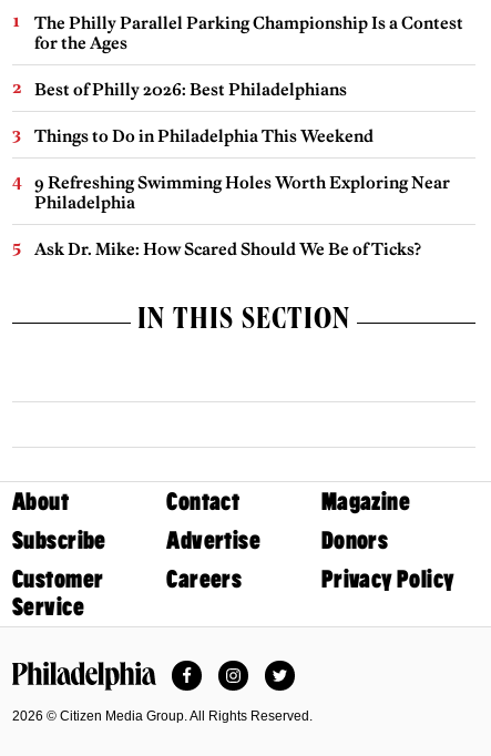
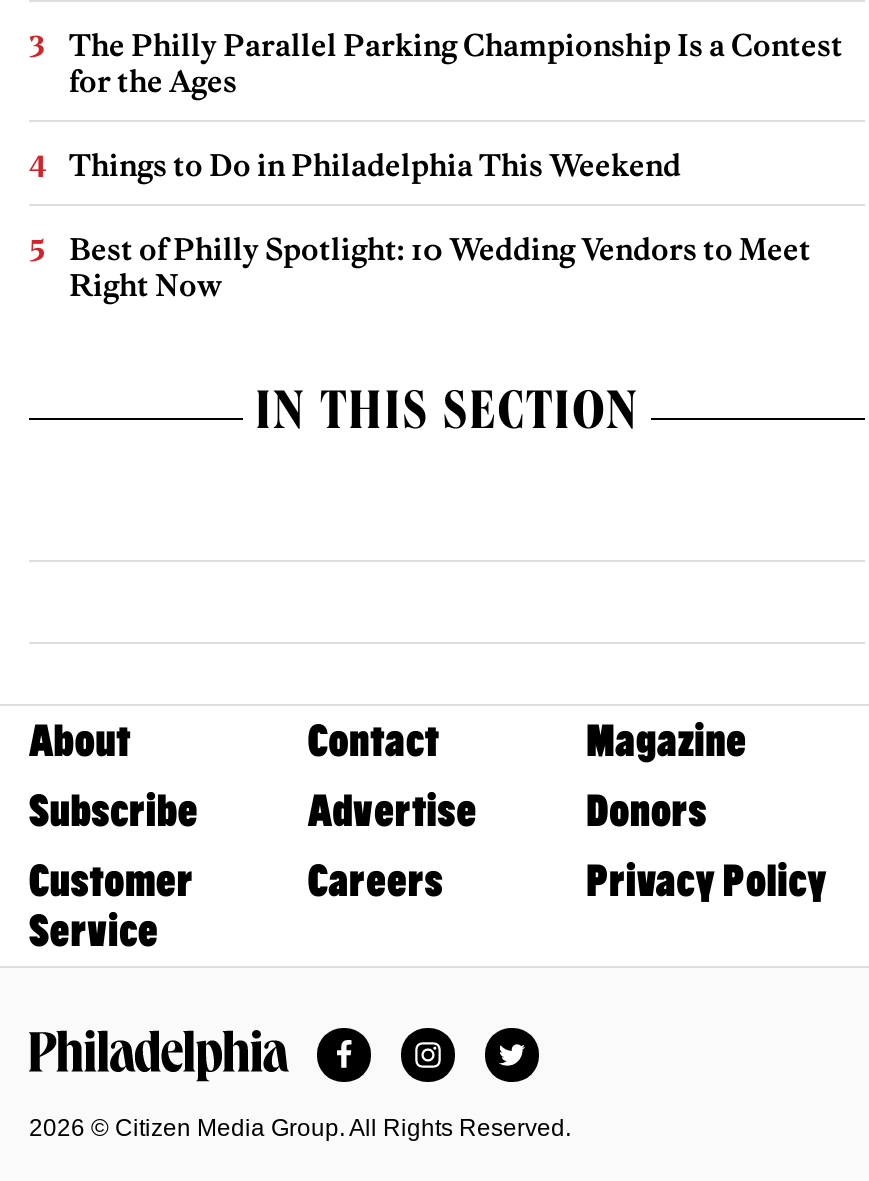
[34,78,347,99] Best of Philly 2026: Best Philadelphians -> none
[34,171,450,259] 9 Refreshing Swimming Holes Worth Exploring Near | Philadelphia | Ask Dr. Mike: How Scared Should We Be of Ticks? -> [69,229,811,303] Best of Philly Spotlight: 10 Wedding Vendors to Meet | Right Now

